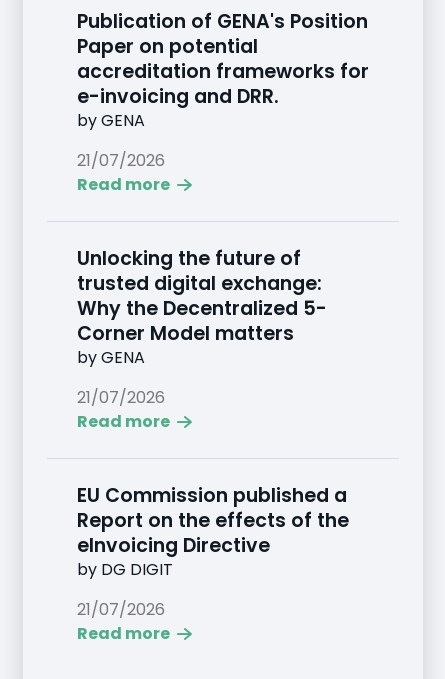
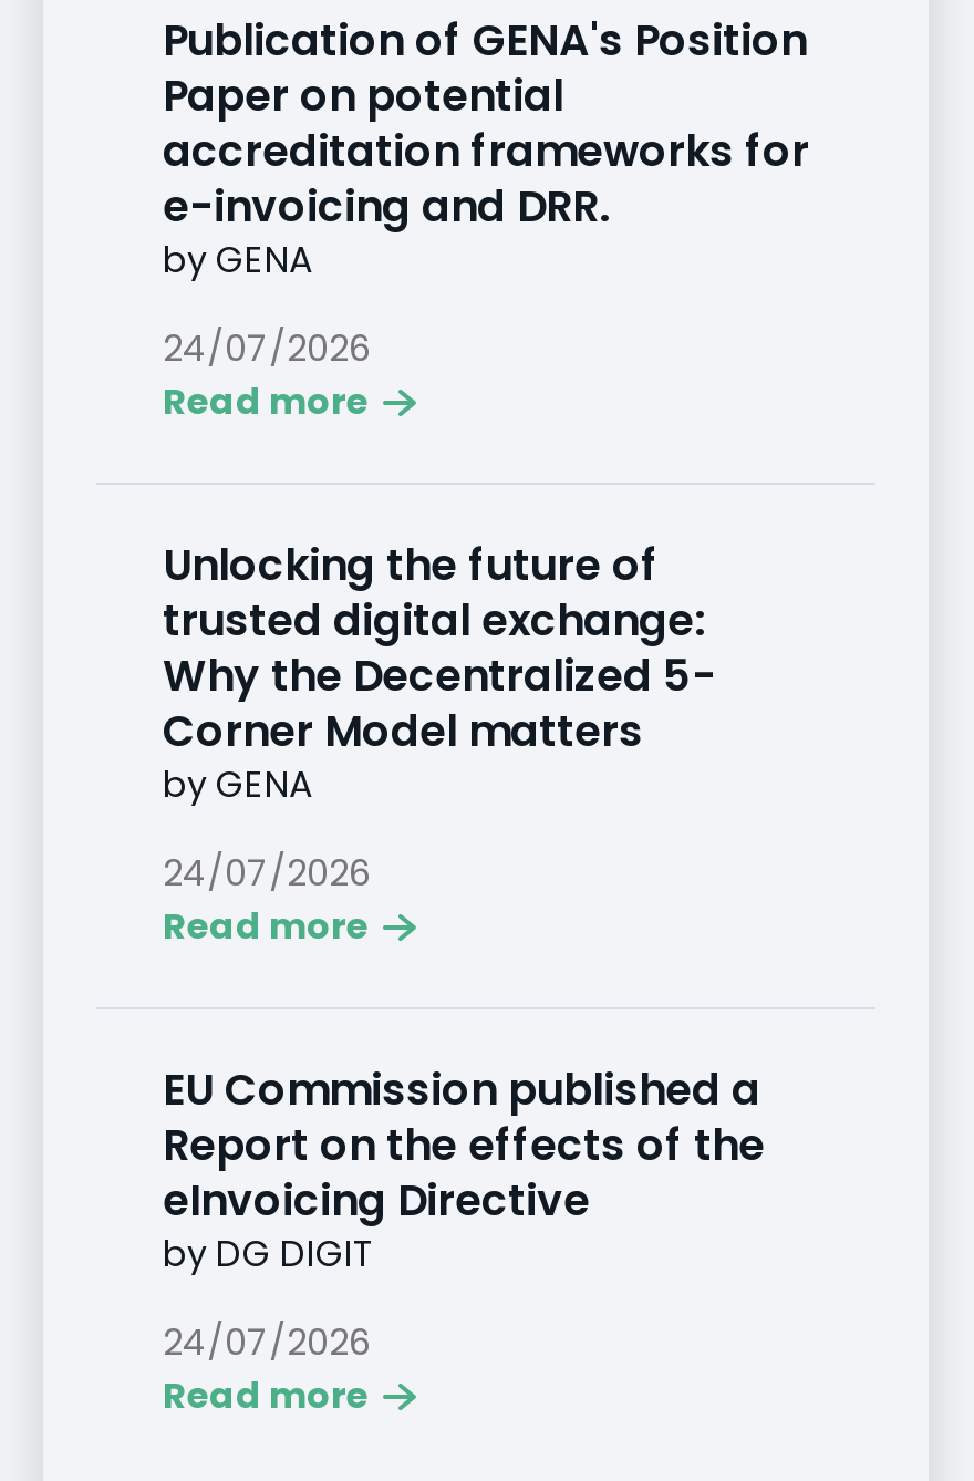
[77,149,165,172] 21/07/2026 -> [163,324,371,375] 24/07/2026
[77,386,165,409] 21/07/2026 -> [163,848,371,899] 24/07/2026
[77,598,165,621] 21/07/2026 -> [163,1318,371,1369] 24/07/2026

